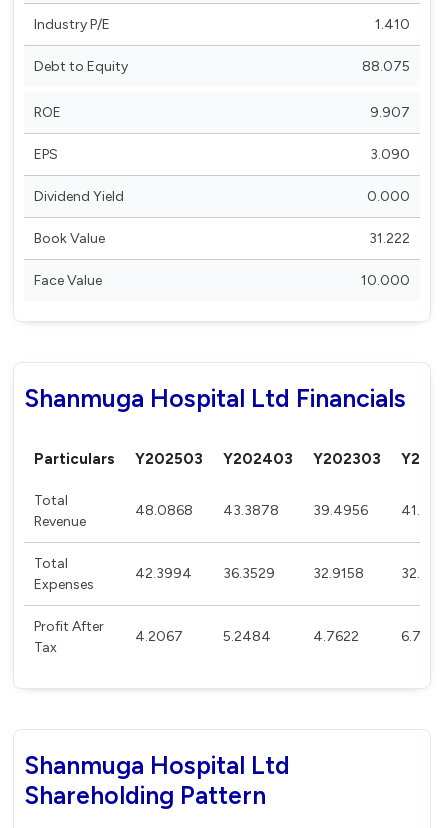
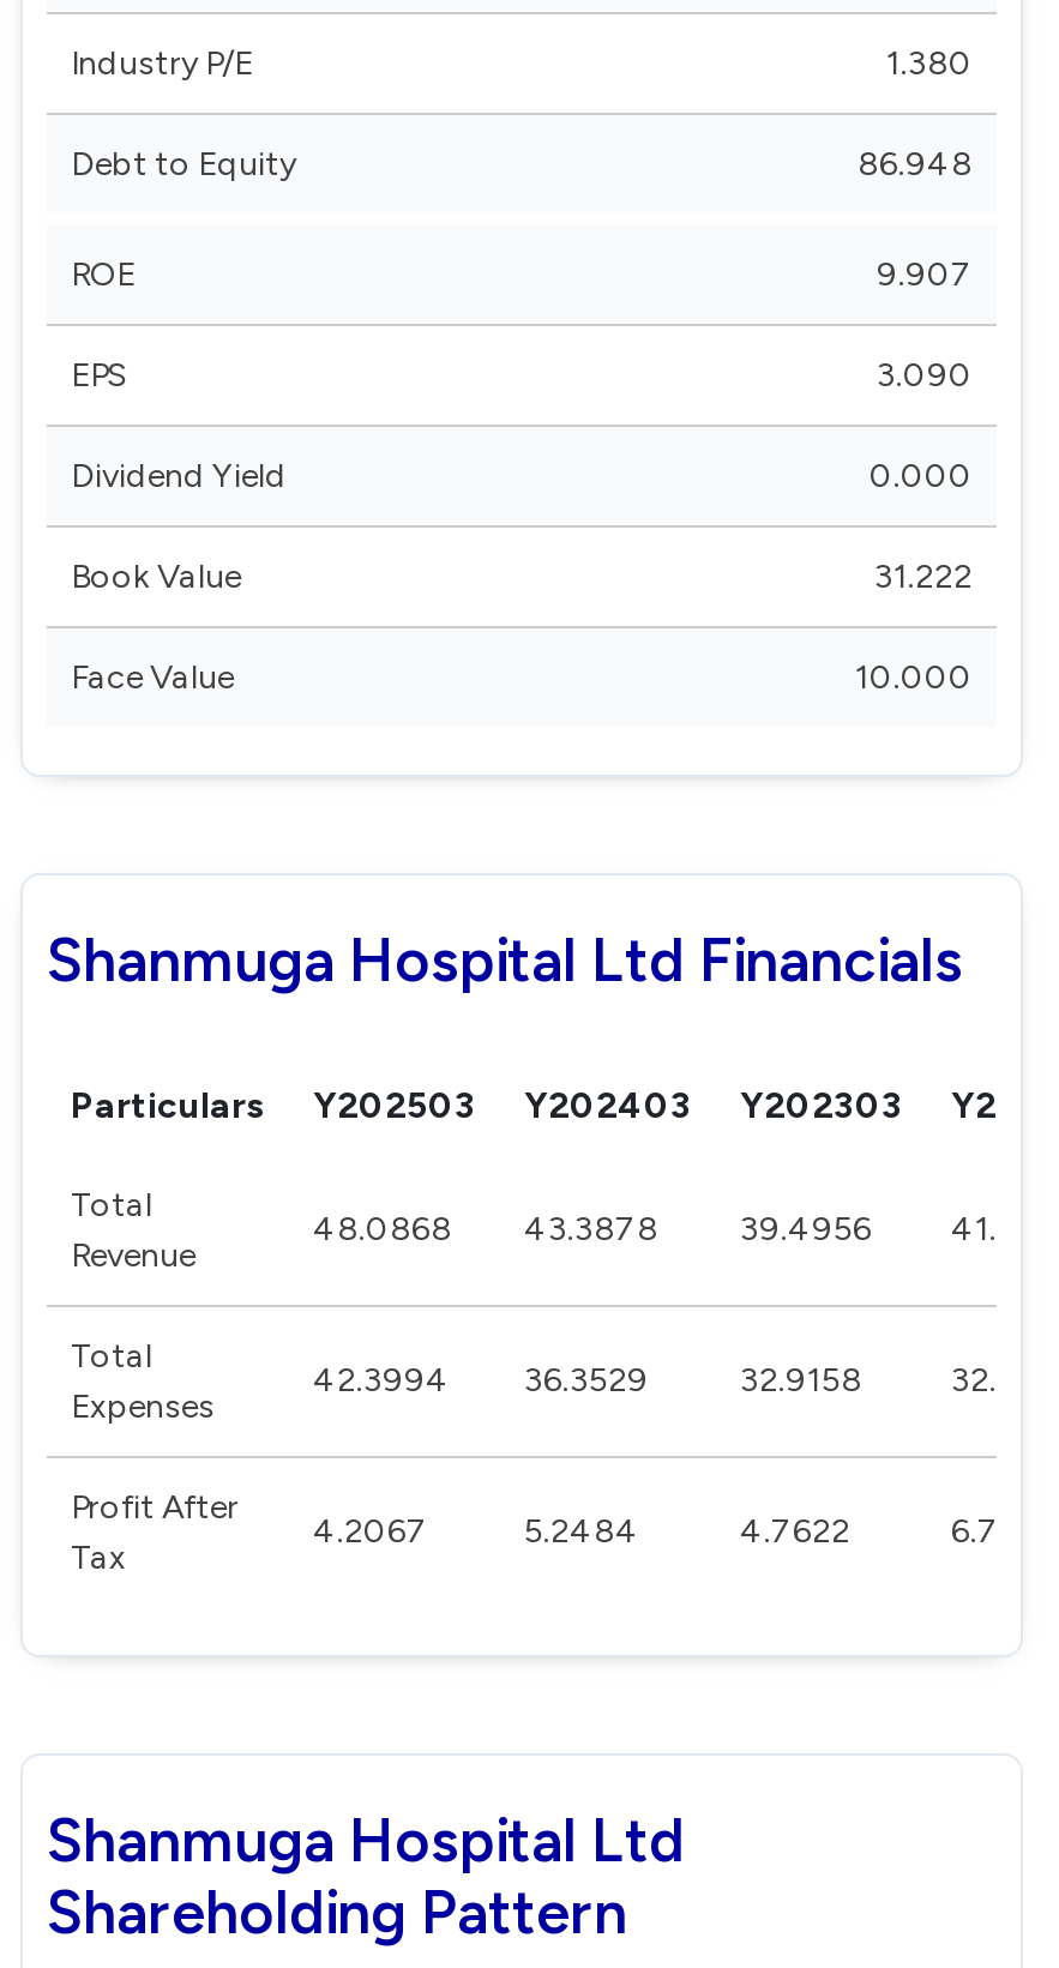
[375,16,410,33] 1.410 -> [886,43,973,84] 1.380
[362,58,410,75] 88.075 -> [858,144,973,185] 86.948

